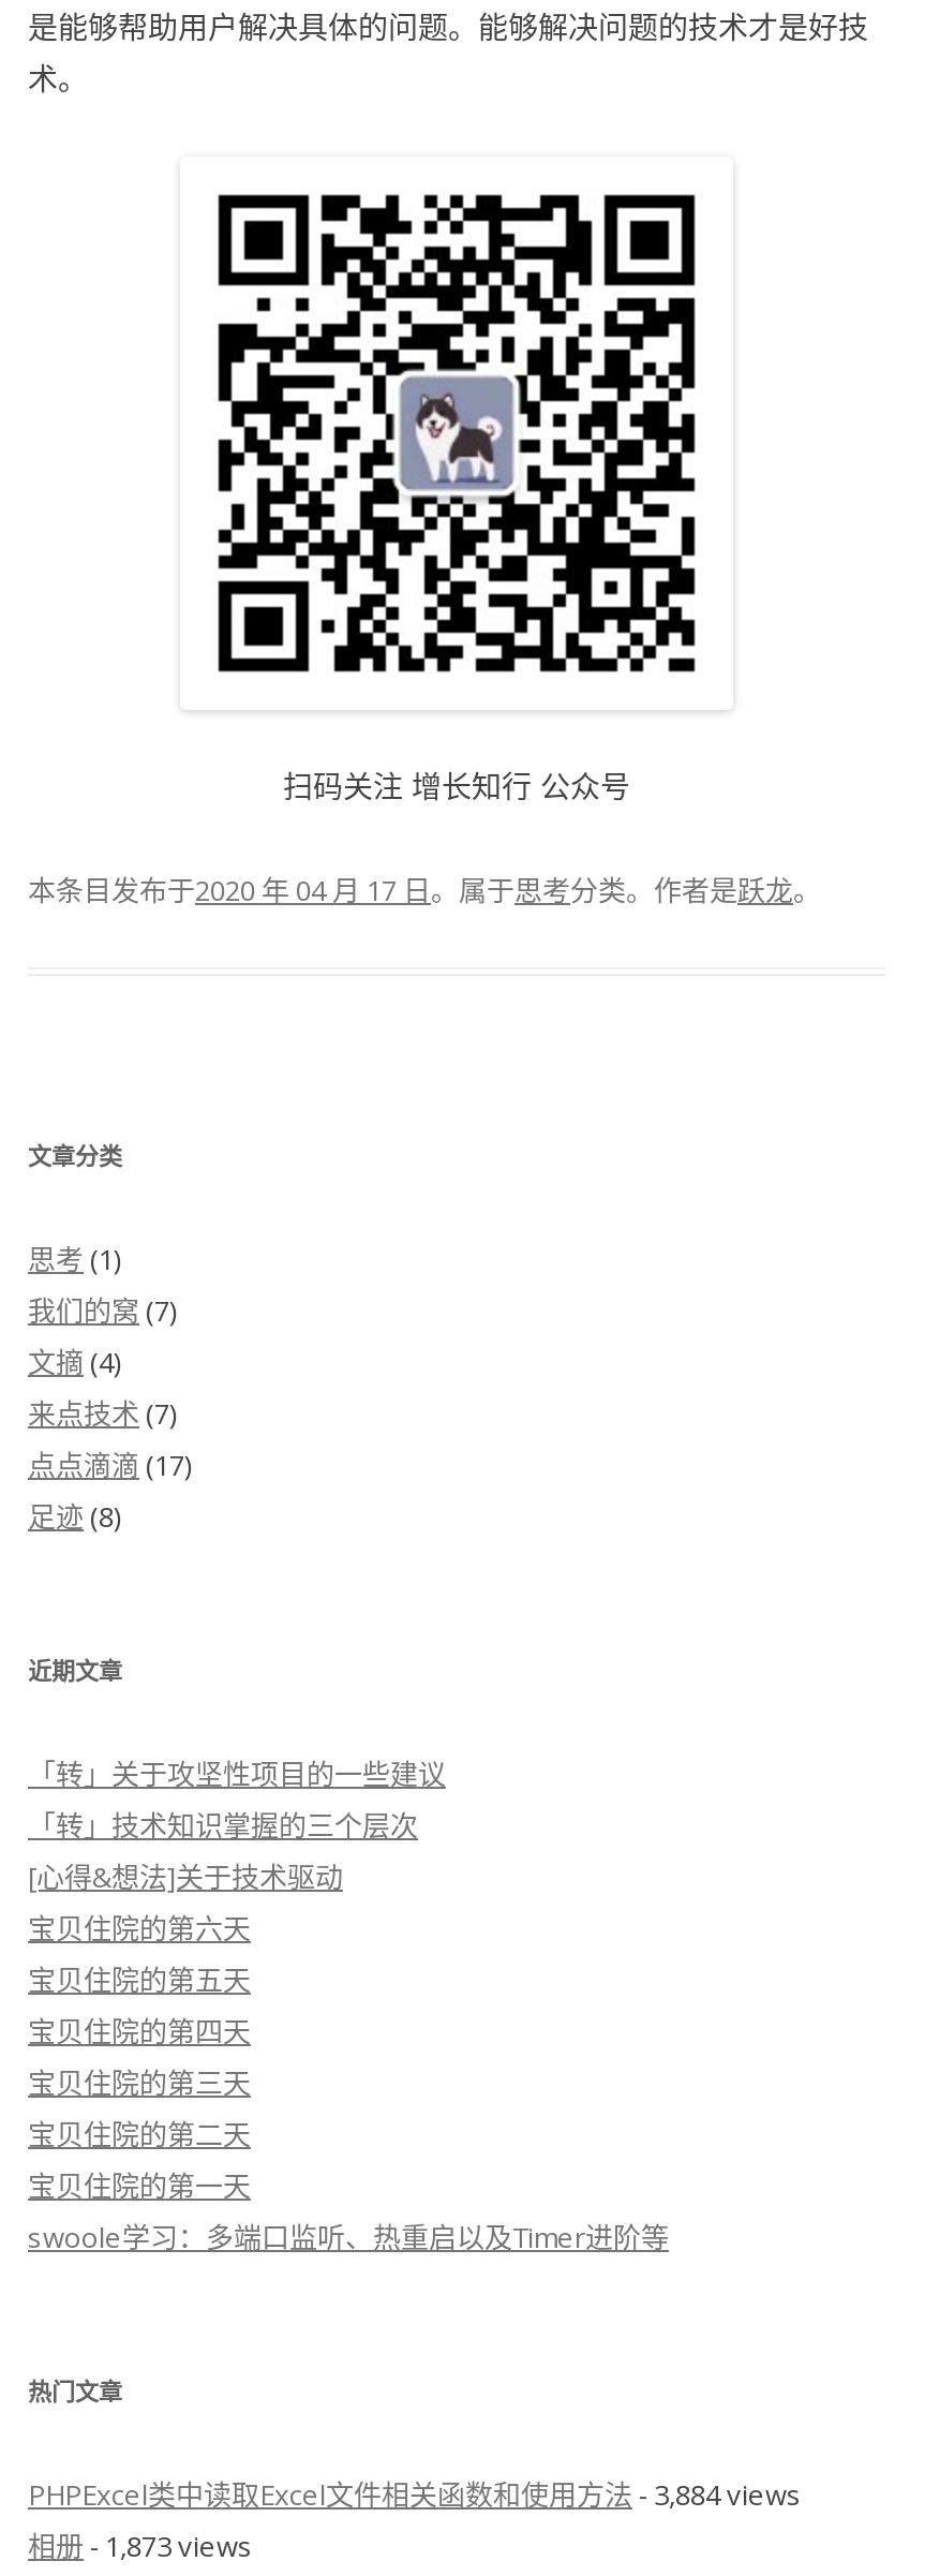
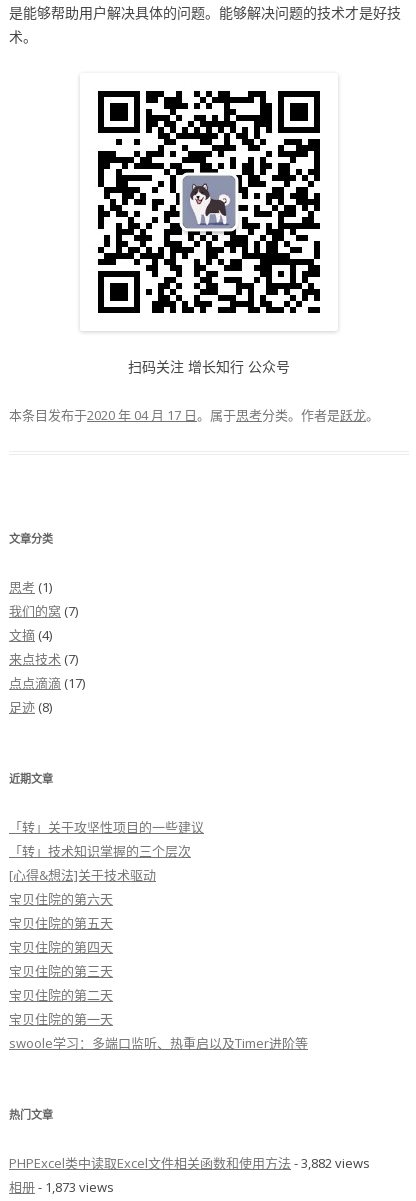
[28,2476,802,2514] PHPExcel类中读取Excel文件相关函数和使用方法- 3,884 views -> [9,1154,370,1172] PHPExcel类中读取Excel文件相关函数和使用方法- 3,882 views

